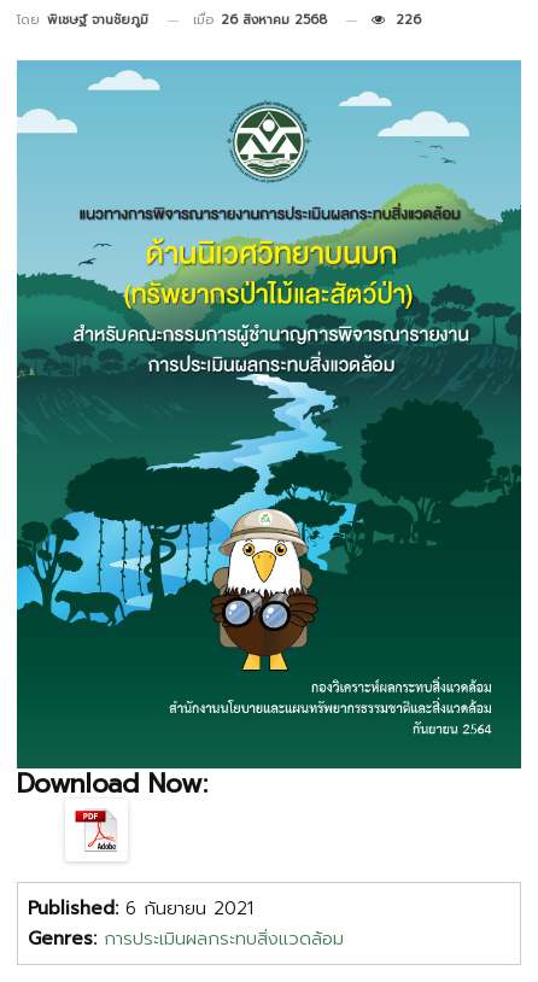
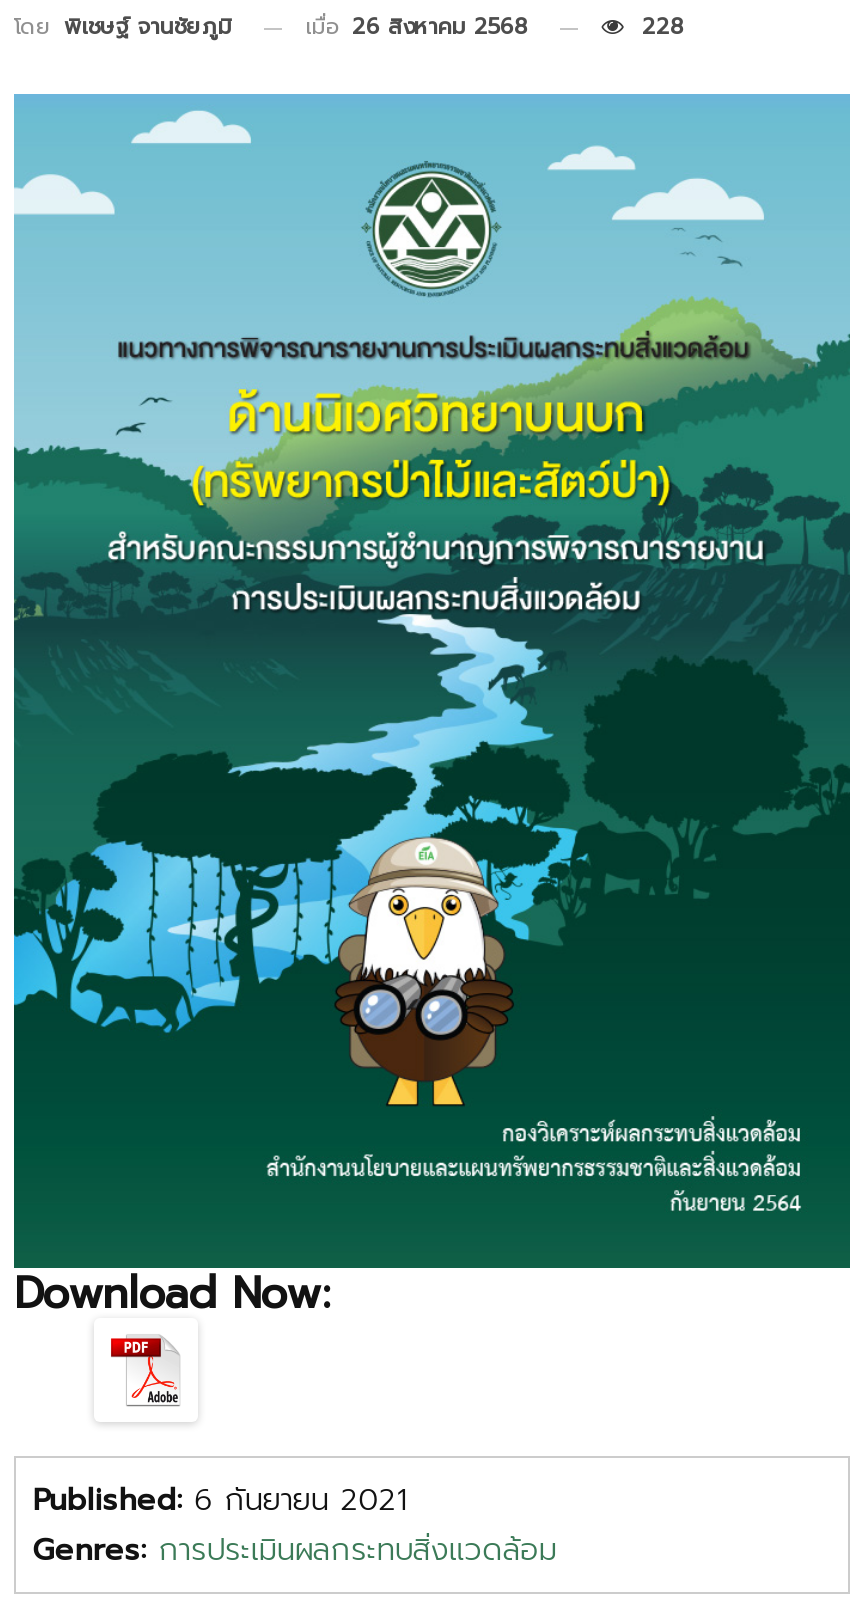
[396,10,421,30] 226 -> [642,10,684,44] 228

